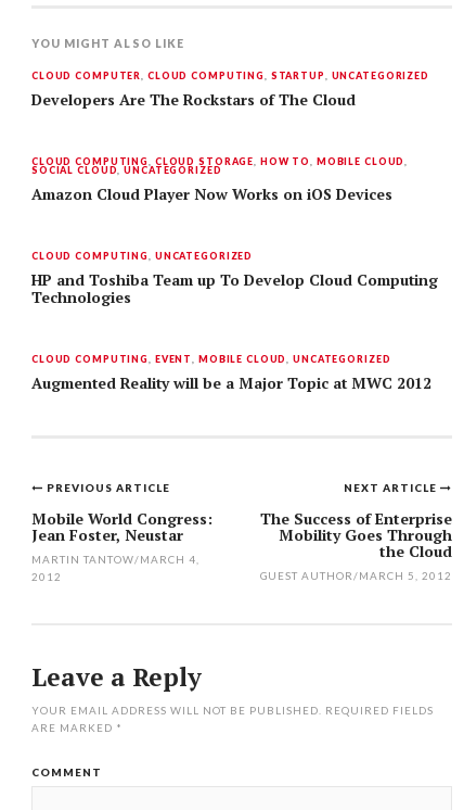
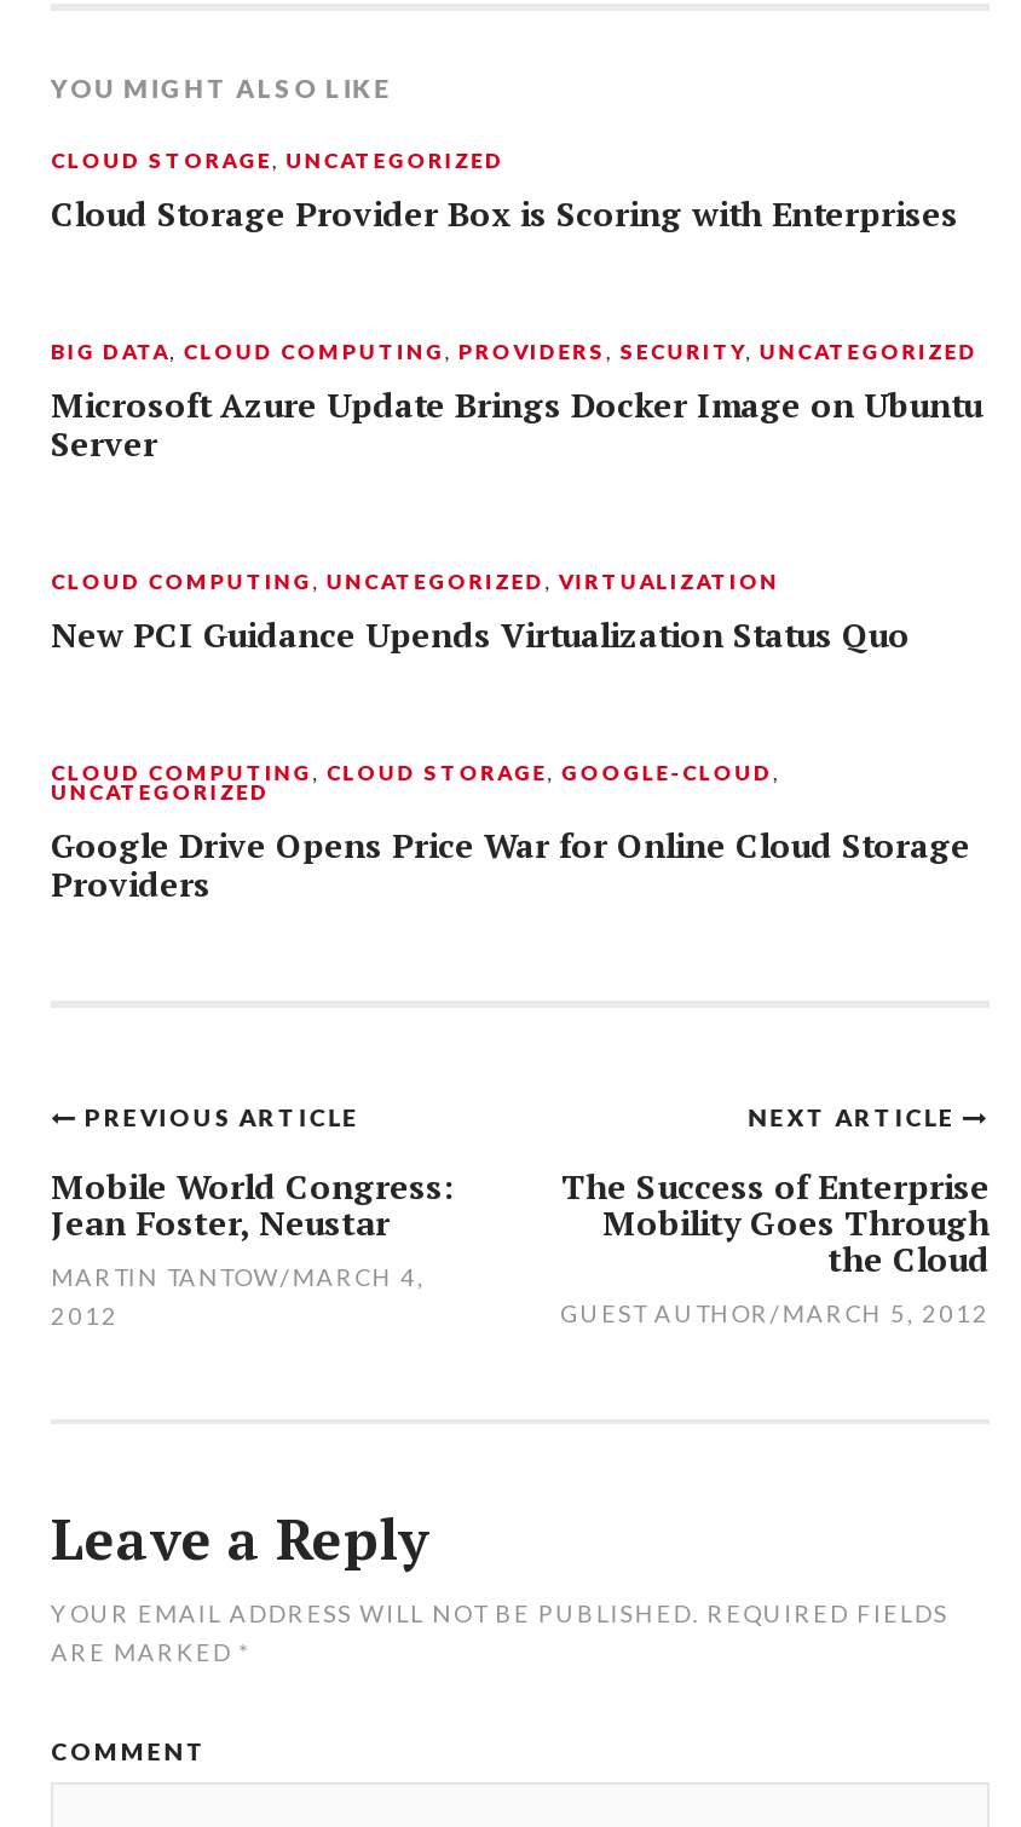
[31,69,429,110] CLOUD COMPUTER, CLOUD COMPUTING, STARTUP, UNCATEGORIZED | Developers Are The Rockstars of The Cloud -> [51,146,958,236] CLOUD STORAGE, UNCATEGORIZED | Cloud Storage Provider Box is Scoring with Enterprises
[31,155,408,204] CLOUD COMPUTING, CLOUD STORAGE, HOW TO, MOBILE CLOUD, | SOCIAL CLOUD, UNCATEGORIZED | Amazon Cloud Player Now Works on iOS Devices -> [51,338,982,466] BIG DATA, CLOUD COMPUTING, PROVIDERS, SECURITY, UNCATEGORIZED | Microsoft Azure Update Brings Docker Image on Ubuntu | Server
[31,250,438,307] CLOUD COMPUTING, UNCATEGORIZED | HP and Toshiba Team up To Develop Cloud Computing | Technologies -> [51,567,910,657] CLOUD COMPUTING, UNCATEGORIZED, VIRTUALIZATION | New PCI Guidance Upends Virtualization Status Quo
[31,353,431,393] CLOUD COMPUTING, EVENT, MOBILE CLOUD, UNCATEGORIZED | Augmented Reality will be a Major Topic at MWC 2012 -> [51,759,970,906] CLOUD COMPUTING, CLOUD STORAGE, GOOGLE-CLOUD, | UNCATEGORIZED | Google Drive Opens Price War for Online Cloud Storage | Providers

